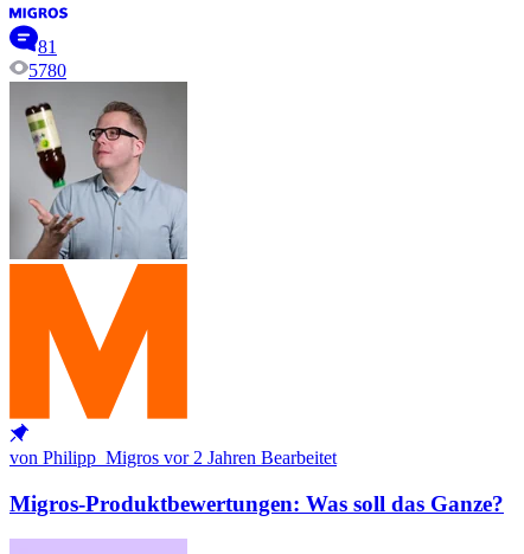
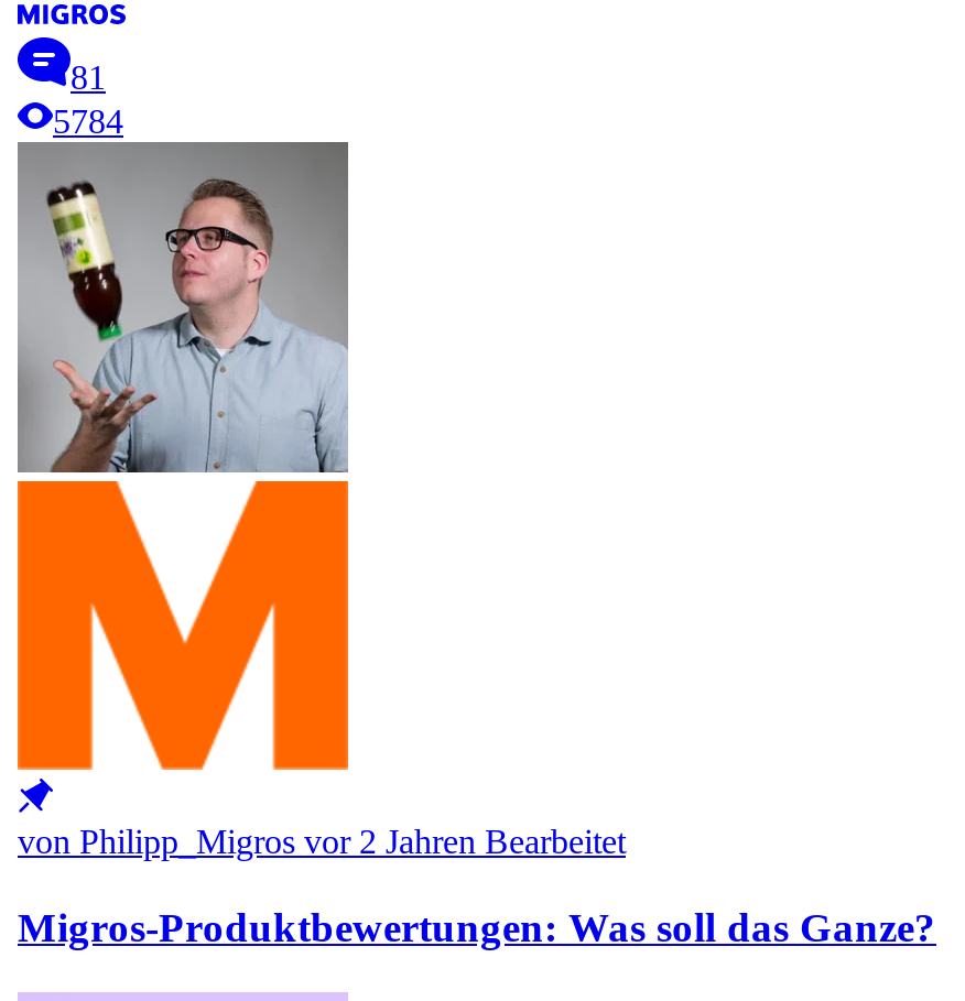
[28,60,66,80] 5780 -> [53,102,123,140] 5784

